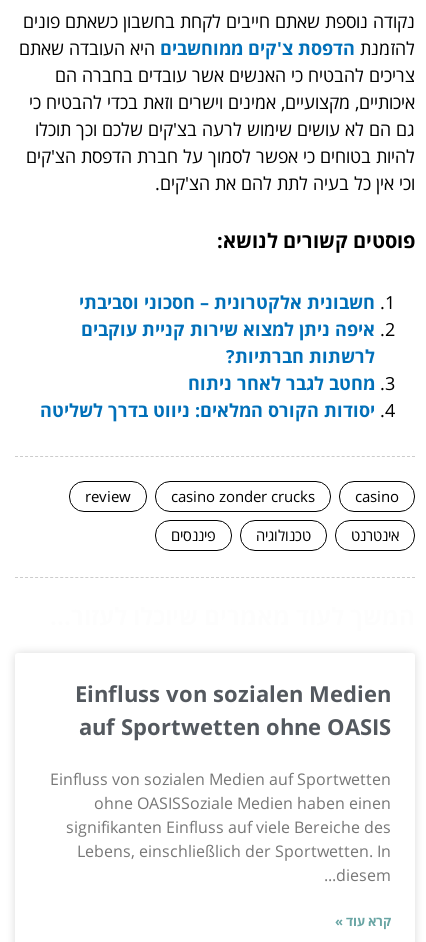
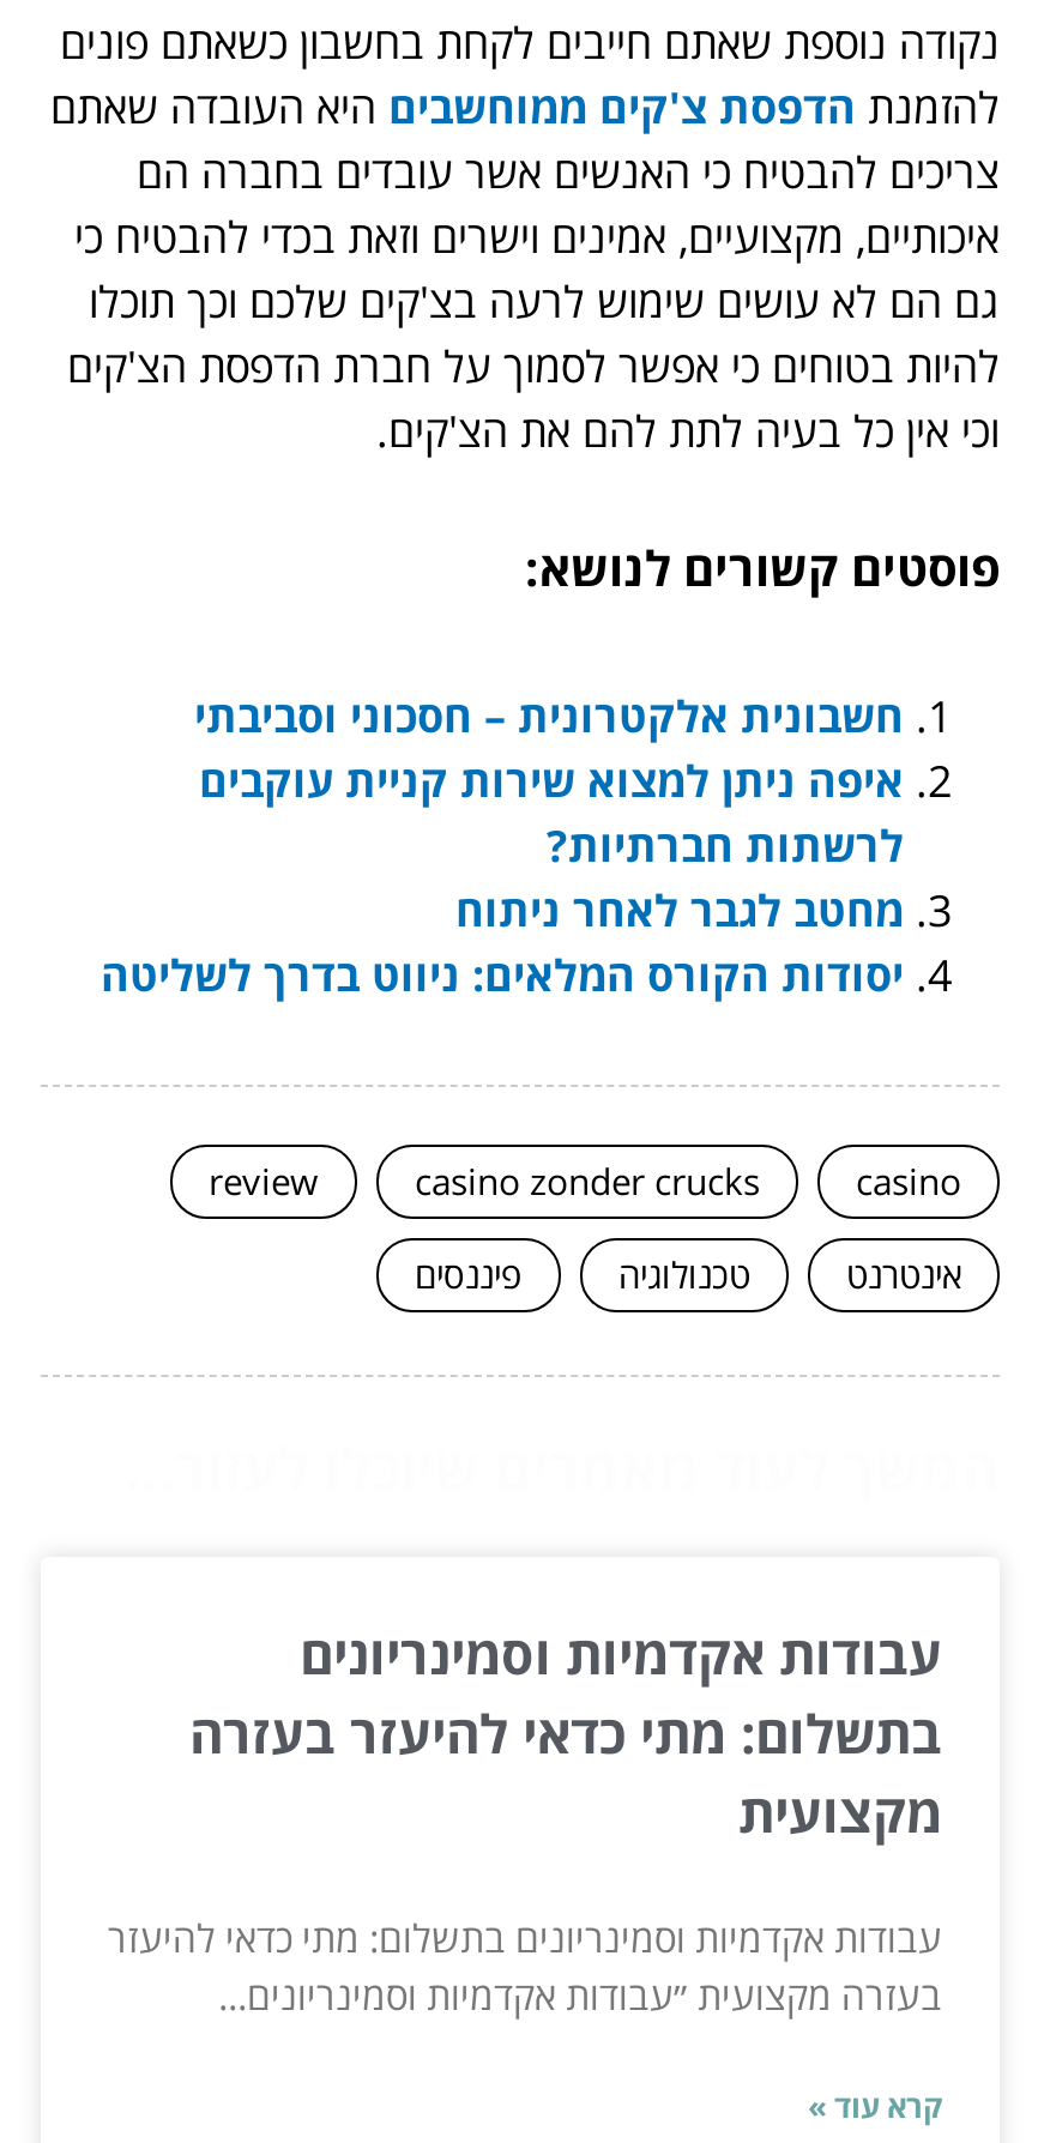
[75,678,391,741] Einfluss von sozialen Medien | auf Sportwetten ohne OASIS -> [189,1616,942,1846] עבודות אקדמיות וסמינריונים | בתשלום: מתי כדאי להיעזר בעזרה | מקצועית
[50,768,391,886] Einfluss von sozialen Medien auf Sportwetten | ohne OASISSoziale Medien haben einen | signifikanten Einfluss auf viele Bereiche des | Lebens, einschließlich der Sportwetten. In | diesem... -> [108,1911,942,2021] עבודות אקדמיות וסמינריונים בתשלום: מתי כדאי להיעזר | בעזרה מקצועית ״עבודות אקדמיות וסמינריונים...

